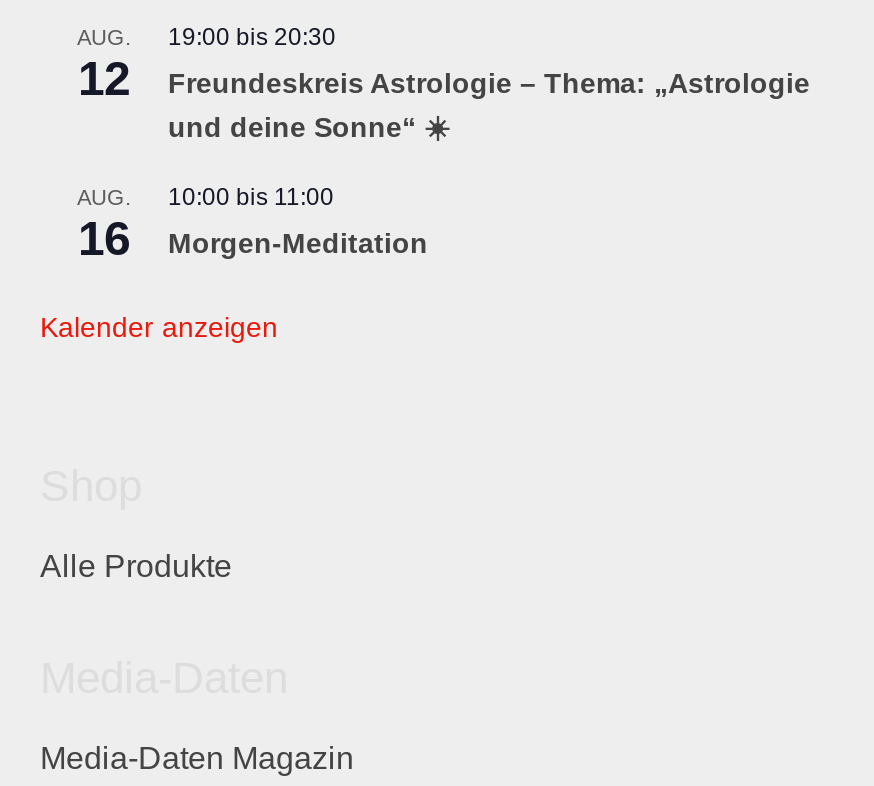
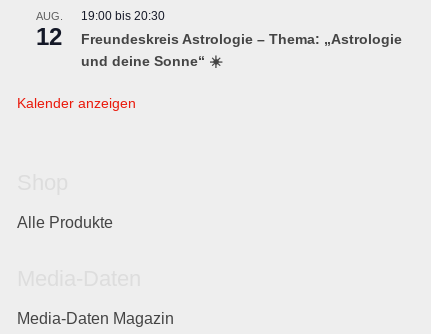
[77,185,131,265] AUG. | 16 -> none
[168,183,428,259] 10:00 bis 11:00 | Morgen-Meditation -> none

